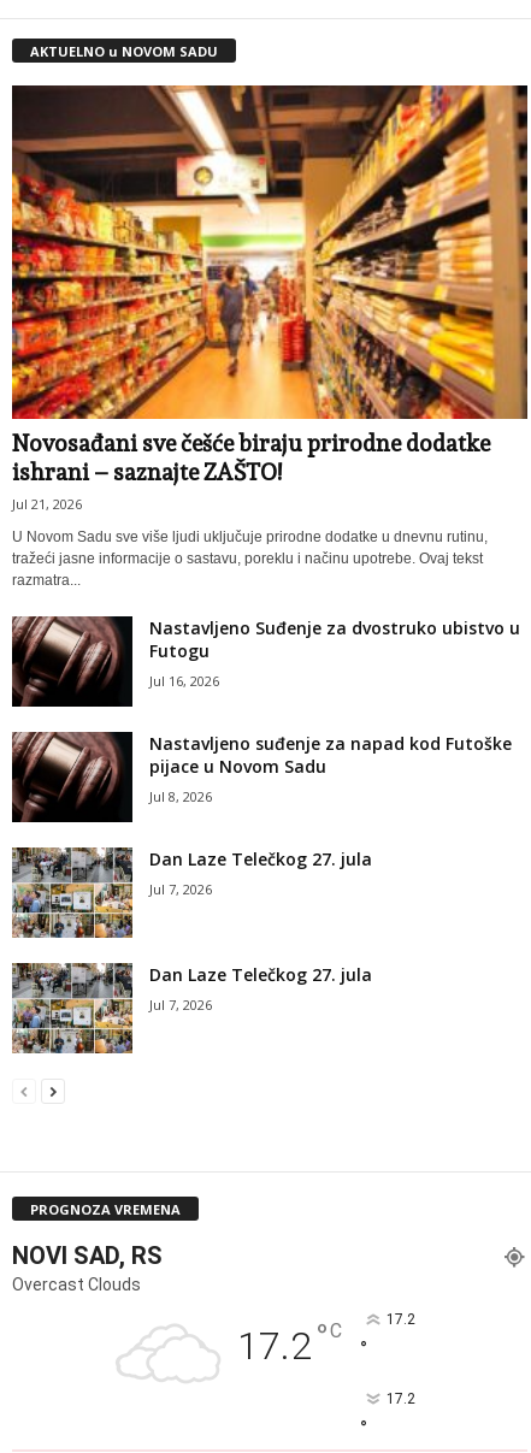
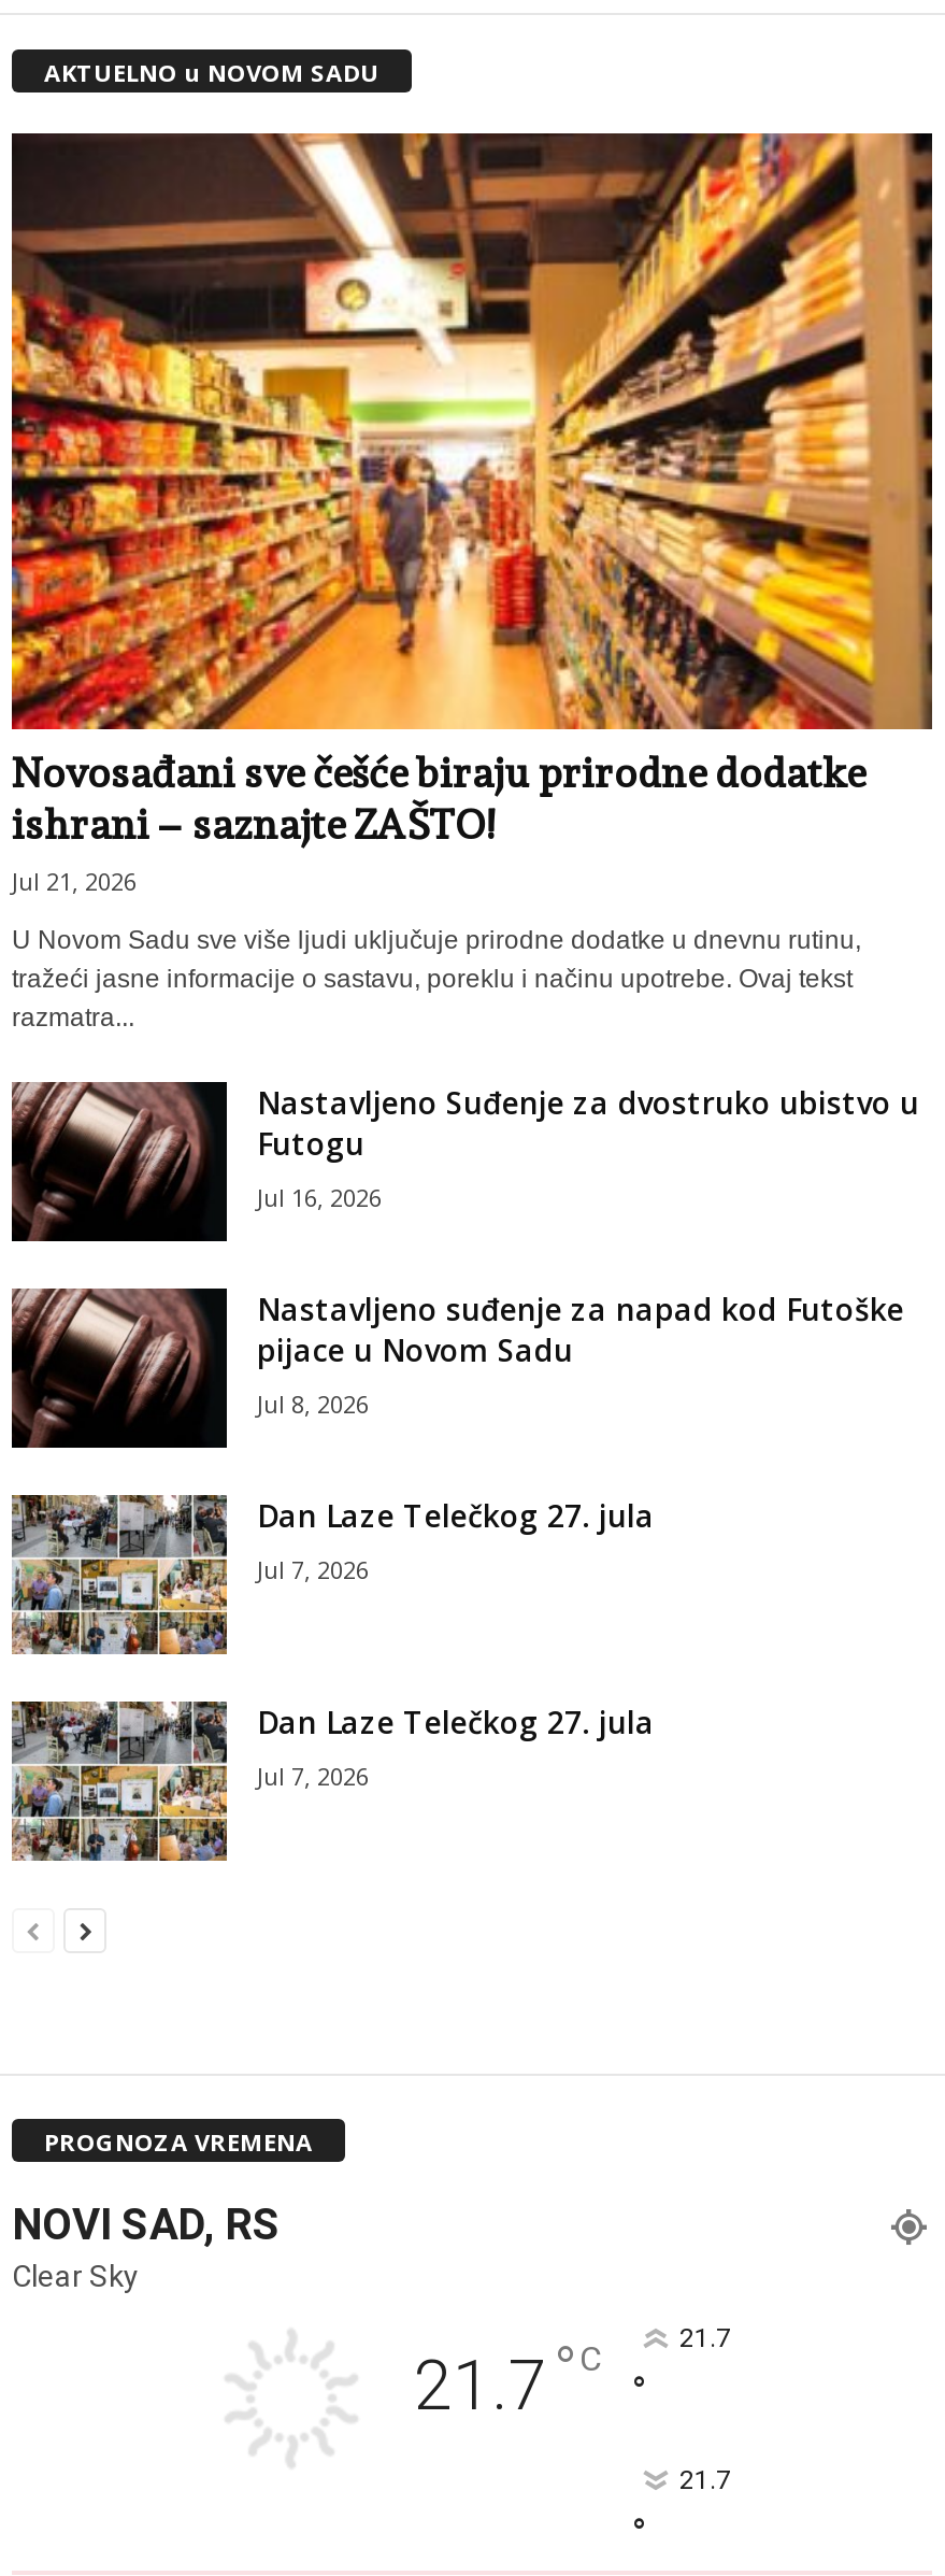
[12,1275,415,1369] Overcast Clouds | 17.2 °C | 17.2 -> [12,2258,731,2425] Clear Sky | 21.7 °C | 21.7
[386,1391,415,1407] 17.2 -> [679,2464,731,2494] 21.7

